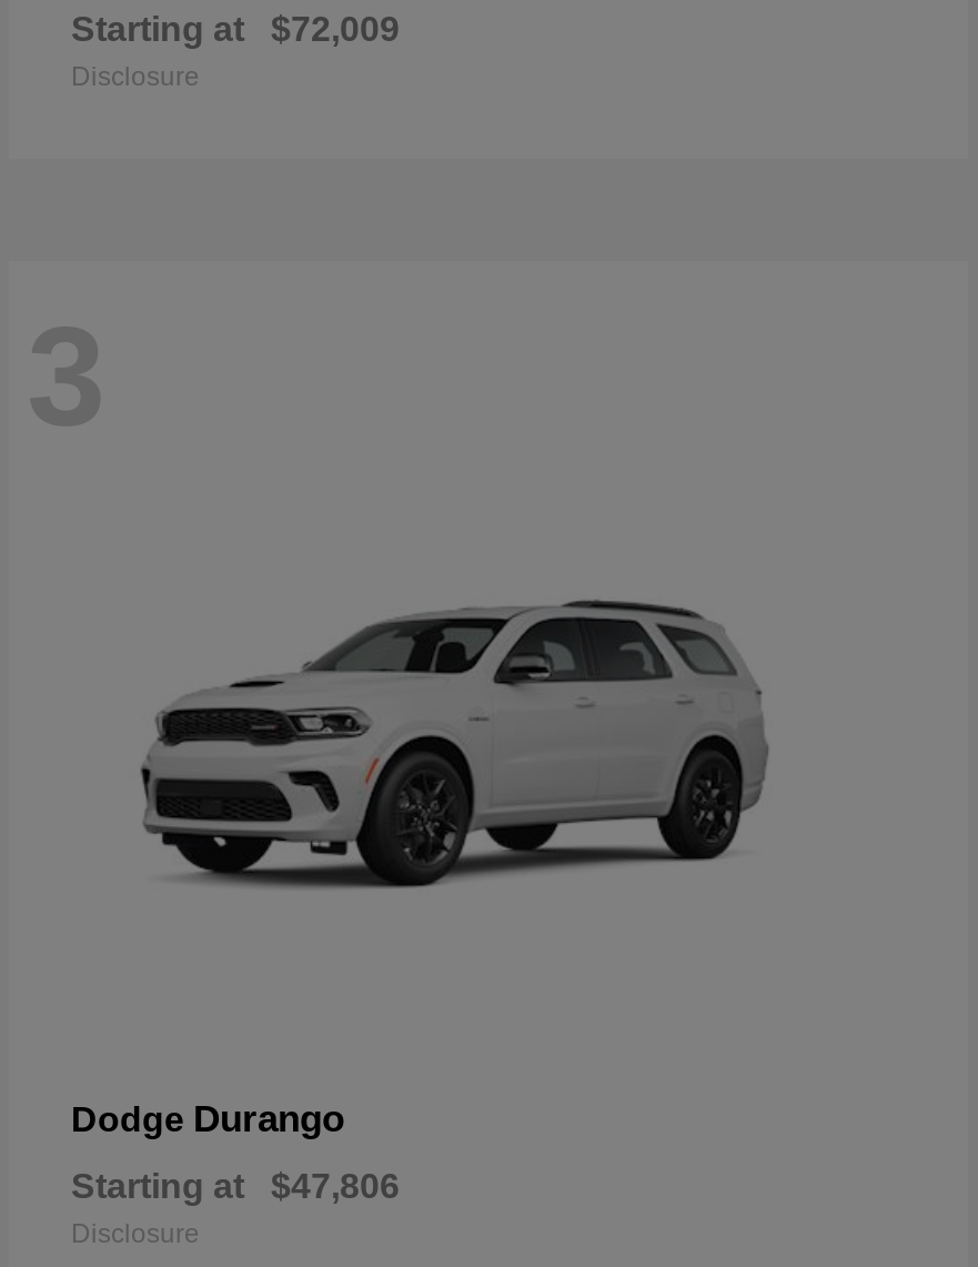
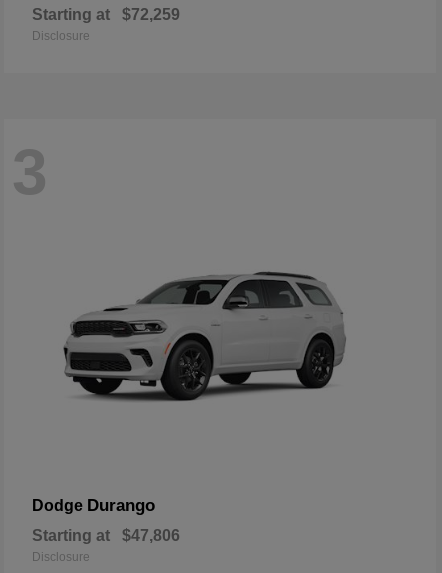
[71,10,400,48] Starting at $72,009 -> [32,6,180,23] Starting at $72,259

